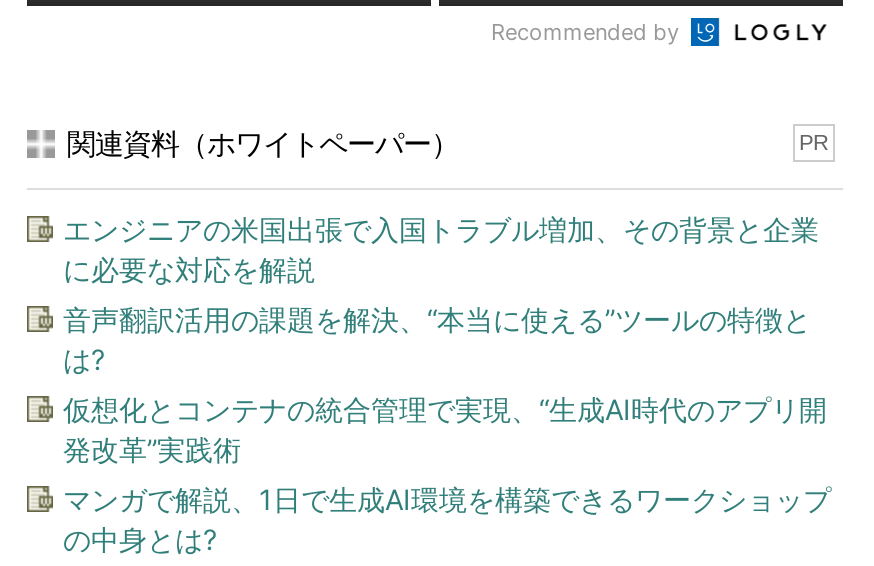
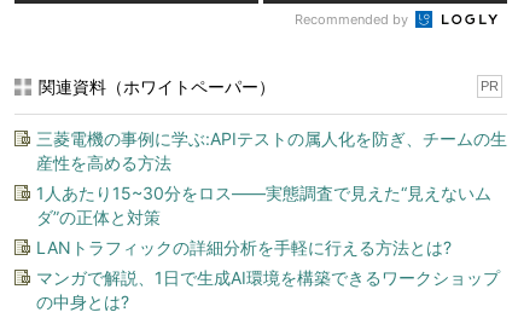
[63,212,819,286] エンジニアの米国出張で入国トラブル増加、その背景と企業 | に必要な対応を解説 -> [36,128,507,173] 三菱電機の事例に学ぶ:APIテストの属人化を防ぎ、チームの生 | 産性を高める方法
[63,302,811,376] 音声翻訳活用の課題を解決、“本当に使える”ツールの特徴と | は? -> [36,183,491,227] 1人あたり15~30分をロス――実態調査で見えた“見えないム | ダ”の正体と対策
[63,392,827,466] 仮想化とコンテナの統合管理で実現、“生成AI時代のアプリ開 | 発改革”実践術 -> [36,237,452,258] LANトラフィックの詳細分析を手軽に行える方法とは?

